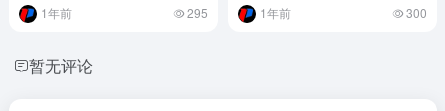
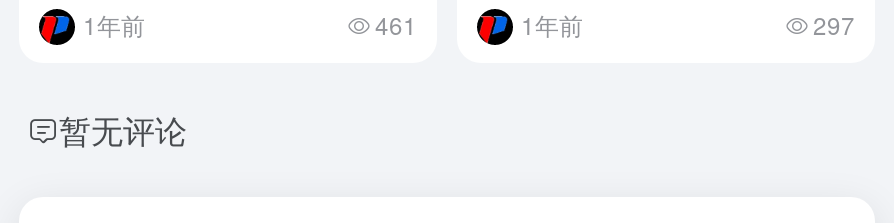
[187,4,208,21] 295 -> [375,8,417,42] 461
[406,4,427,21] 300 -> [813,8,855,42] 297

